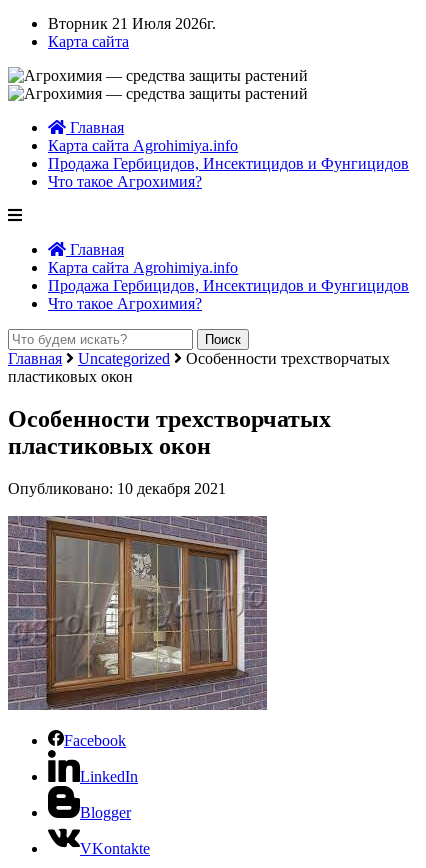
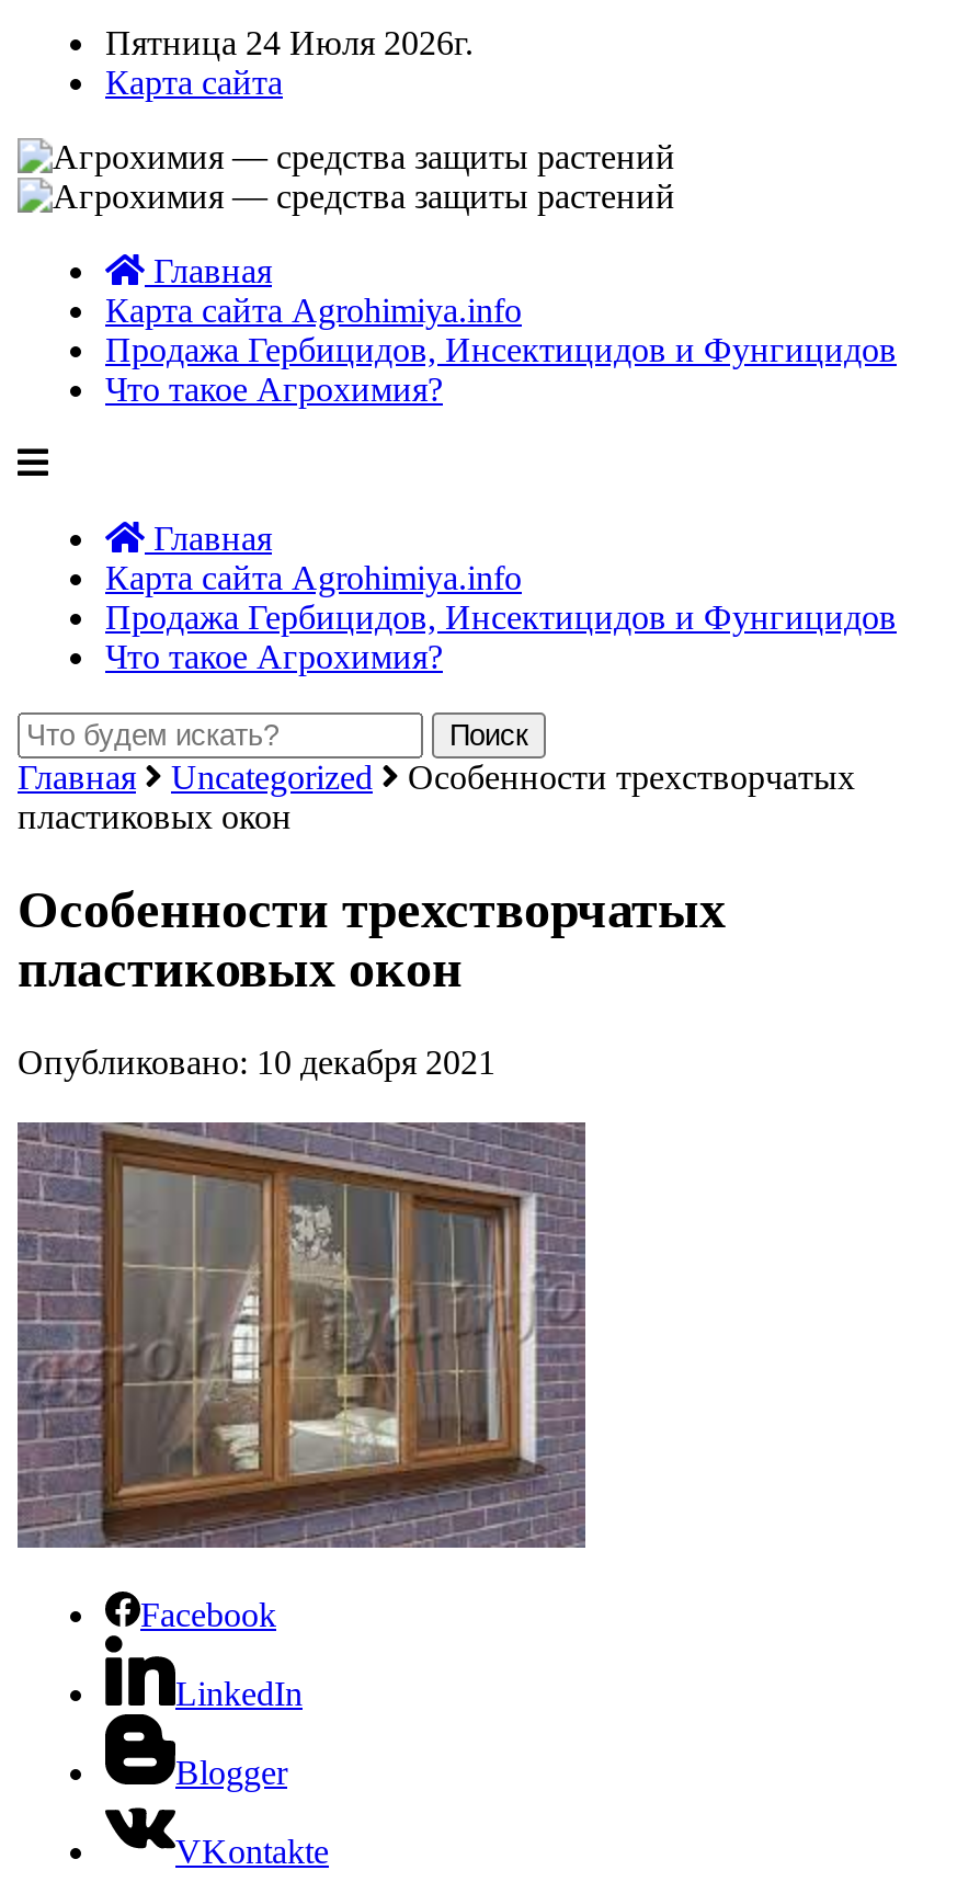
[48,15,216,32] Вторник 21 Июля 2026г. -> [105,24,474,61] Пятница 24 Июля 2026г.

